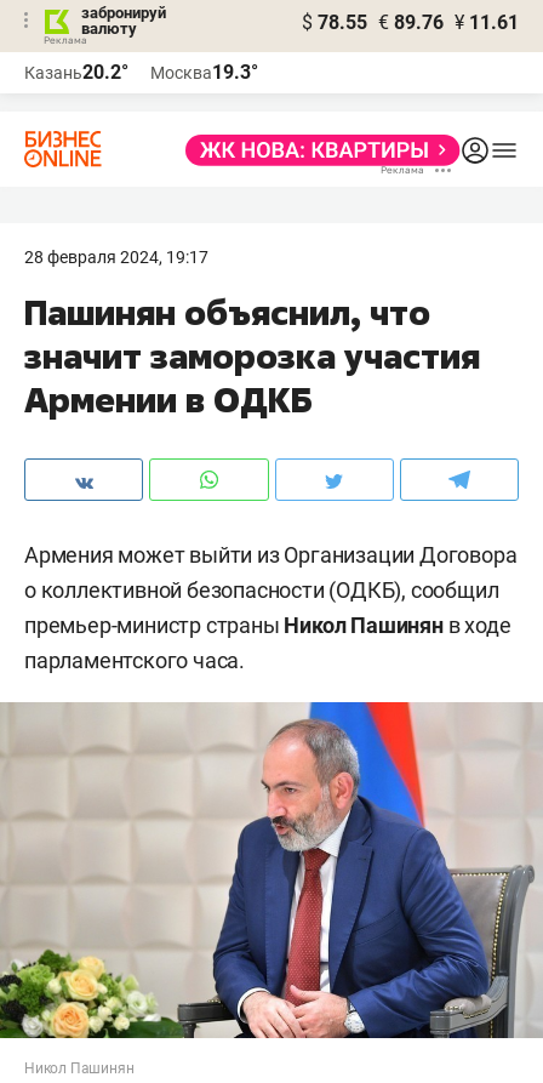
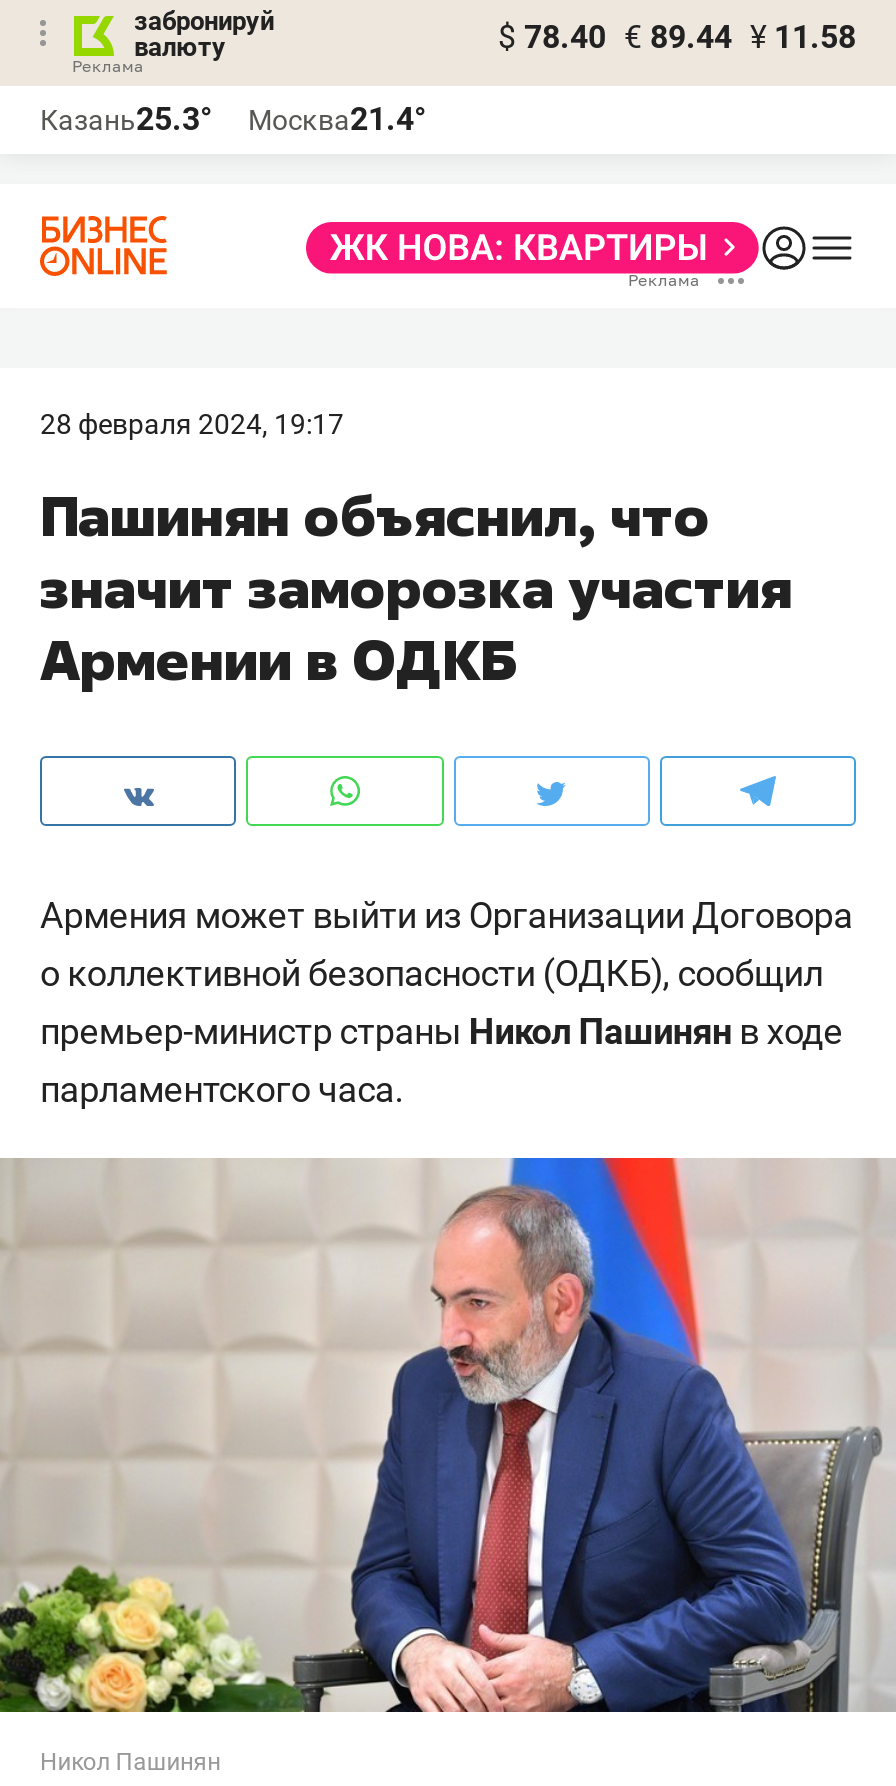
[302,11,519,34] $ 78.55 € 89.76 ¥ 11.61 -> [498,18,856,56] $ 78.40 € 89.44 ¥ 11.58
[24,61,128,84] Казань20.2° -> [40,100,212,138] Казань25.3°
[150,61,258,84] Москва19.3° -> [248,100,426,138] Москва21.4°

